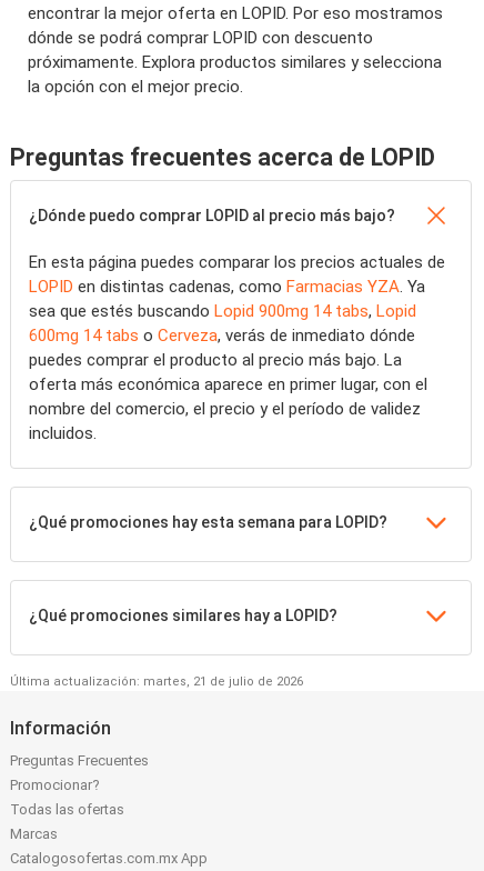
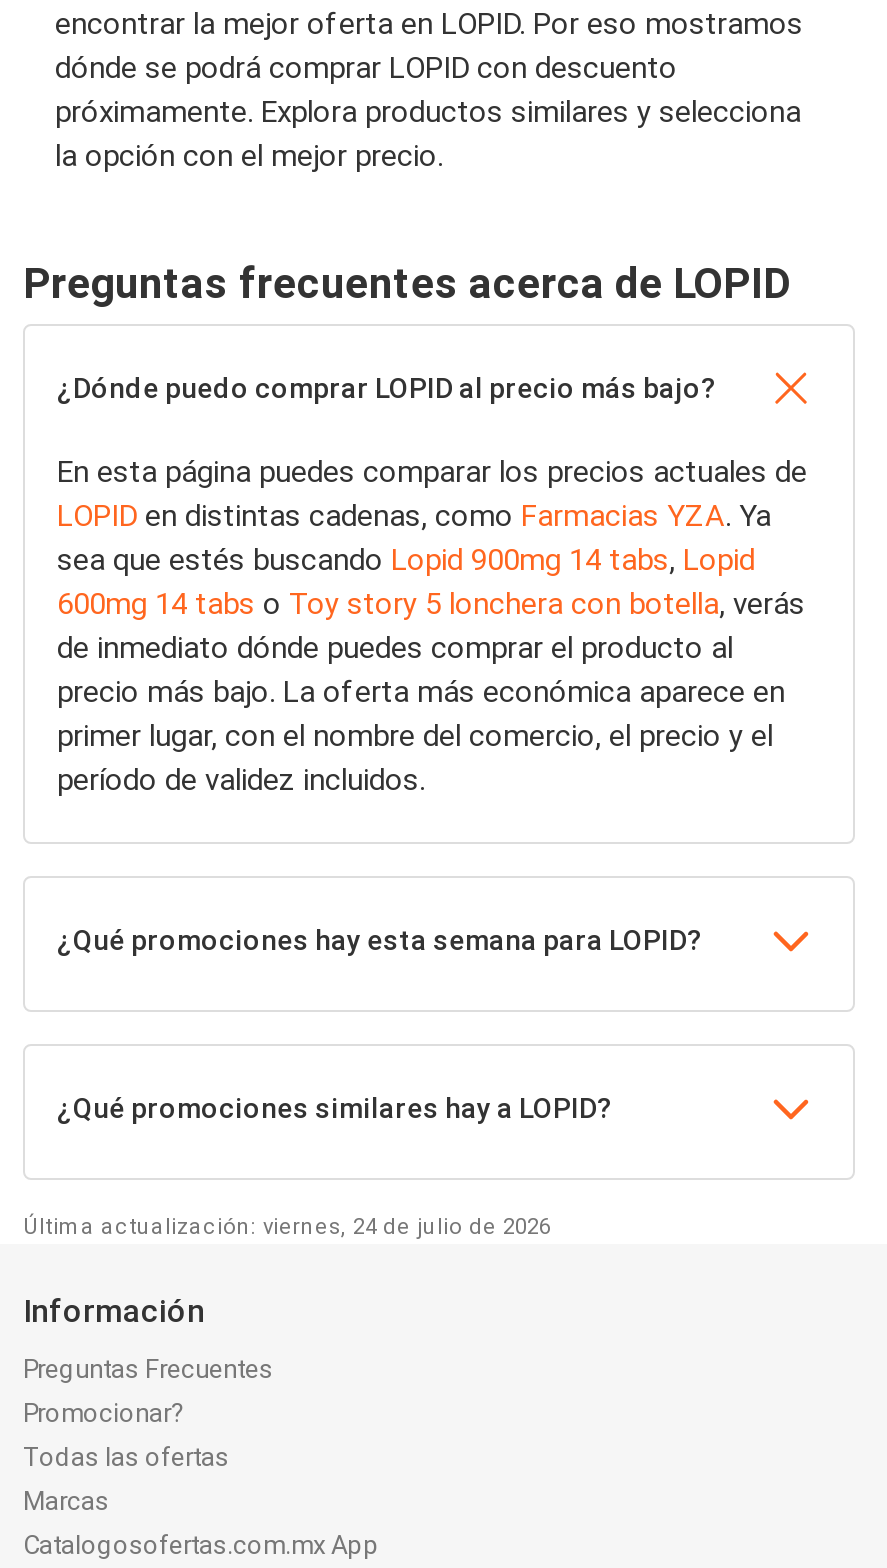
[29,326,427,443] 600mg 14 tabs o Cerveza, verás de inmediato dónde | puedes comprar el producto al precio más bajo. La | oferta más económica aparece en primer lugar, con el | nombre del comercio, el precio y el período de validez | incluidos. -> [57,586,805,798] 600mg 14 tabs o Toy story 5 lonchera con botella, verás | de inmediato dónde puedes comprar el producto al | precio más bajo. La oferta más económica aparece en | primer lugar, con el nombre del comercio, el precio y el | período de validez incluidos.
[10,674,303,689] Última actualización: martes, 21 de julio de 2026 -> [23,1214,551,1240] Última actualización: viernes, 24 de julio de 2026

